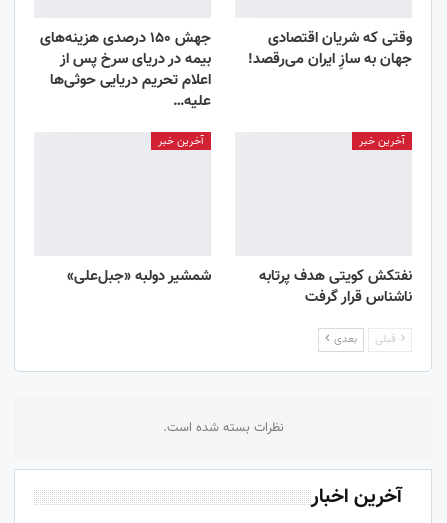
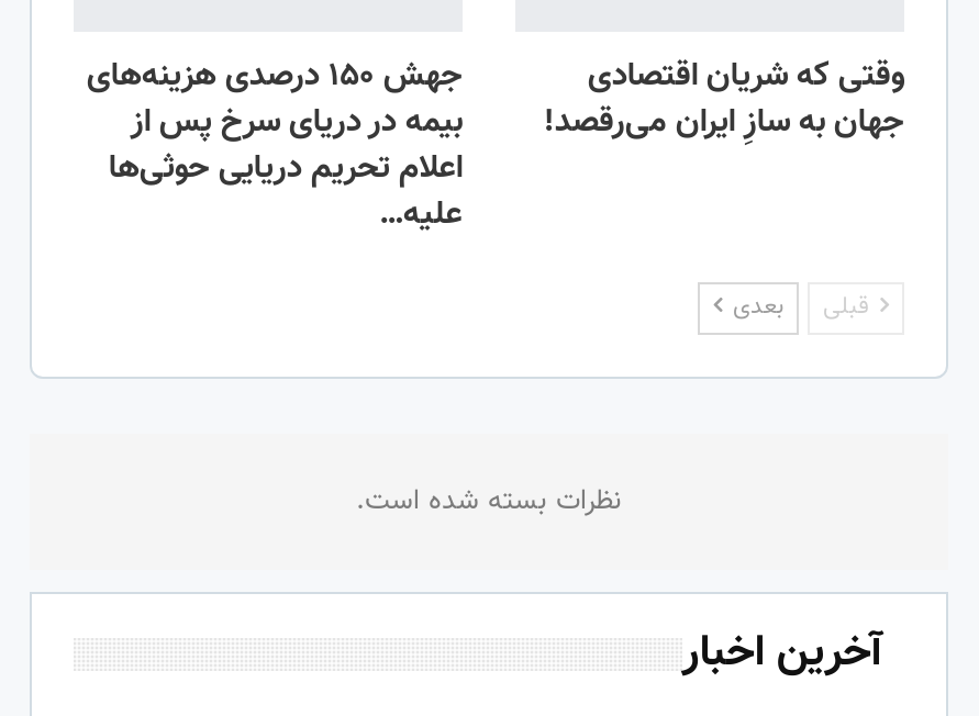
[158,133,204,150] آخرین خبر -> none
[359,133,405,150] آخرین خبر -> none
[67,265,211,288] شمشیر دولبه «جبل‌علی» -> none
[259,265,412,309] نفتکش کویتی هدف پرتابه | ناشناس قرار گرفت -> none

